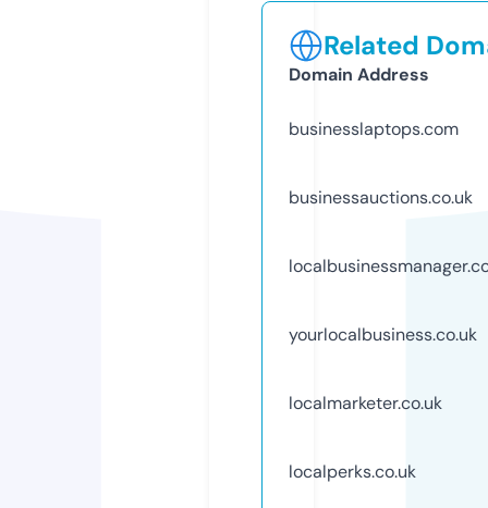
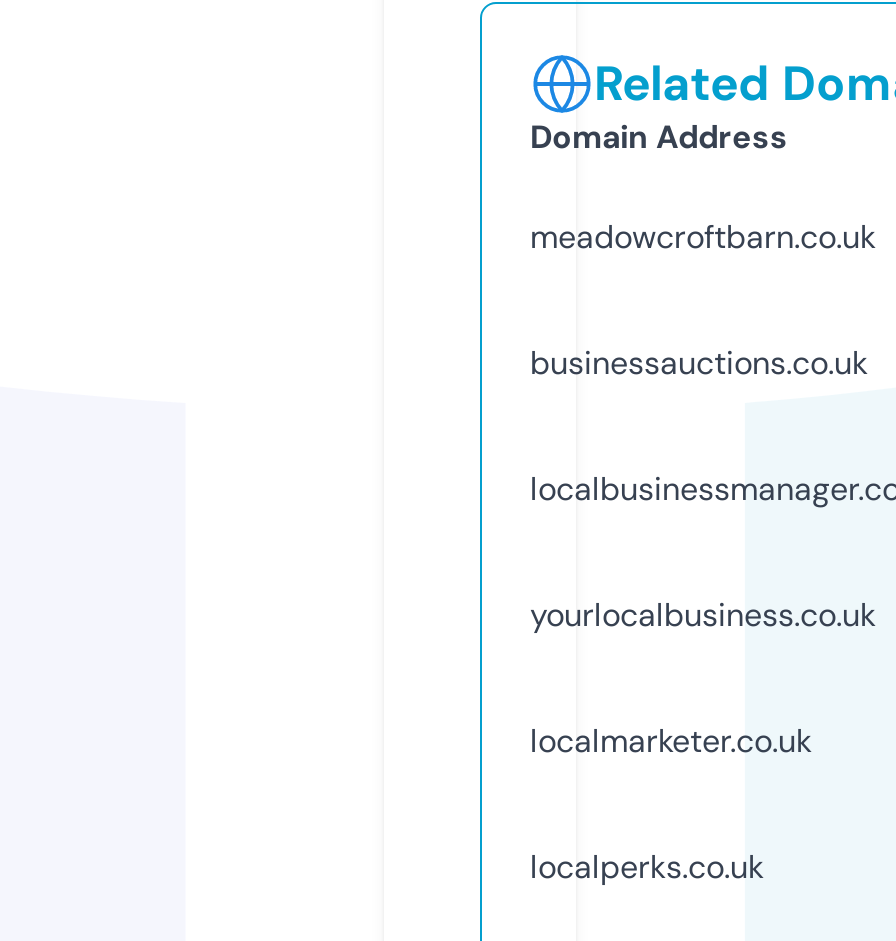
[289,117,459,140] businesslaptops.com -> [530,216,876,258] meadowcroftbarn.co.uk

